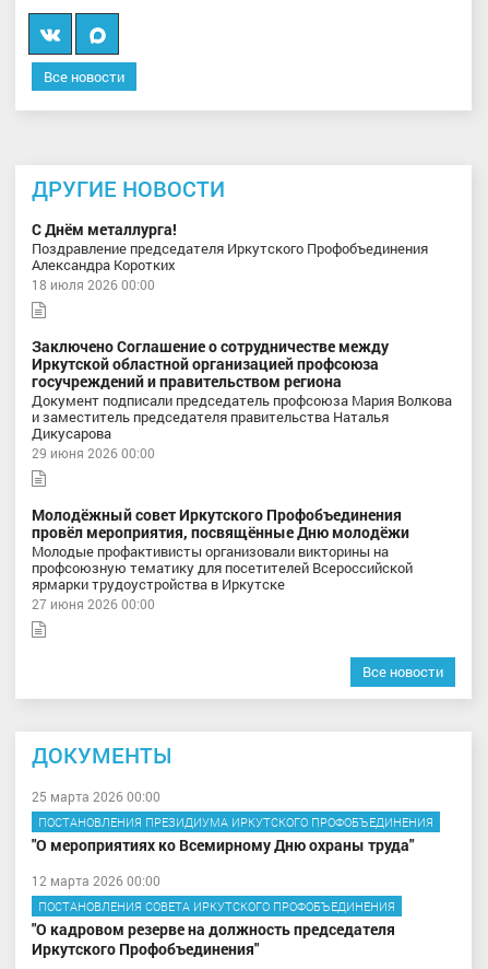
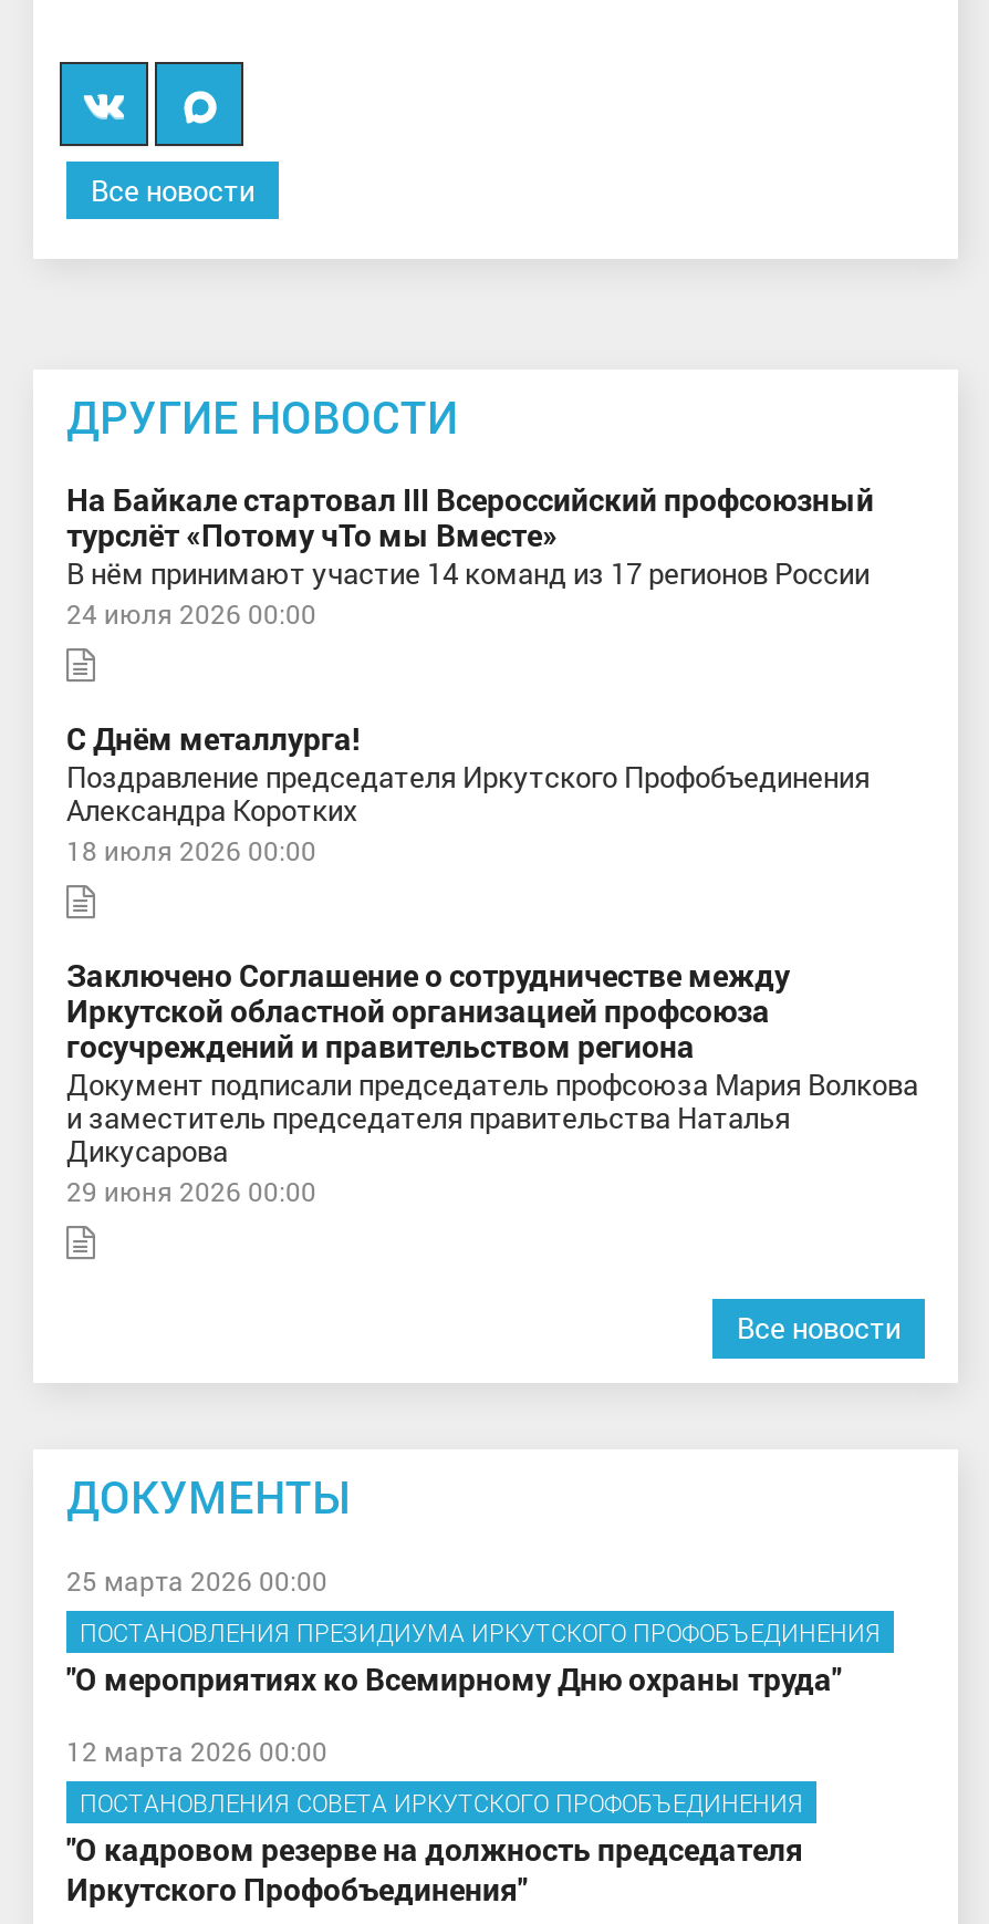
none -> [66,478,874,631] На Байкале стартовал III Всероссийский профсоюзный | турслёт «Потому чТо мы Вместе» | В нём принимают участие 14 команд из 17 регионов России | 24 июля 2026 00:00
moved [32,219,452,462] -> [66,717,918,1209]: С Днём металлурга! | Поздравление председателя Иркутского Профобъединения | Александра Коротких | ... | Дикусарова | 29 июня 2026 00:00
[32,504,413,613] Молодёжный совет Иркутского Профобъединения | провёл мероприятия, посвящённые Дню молодёжи | Молодые профактивисты организовали викторины на | профсоюзную тематику для посетителей Всероссийской | ярмарки трудоустройства в Иркутске | 27 июня 2026 00:00 -> none

